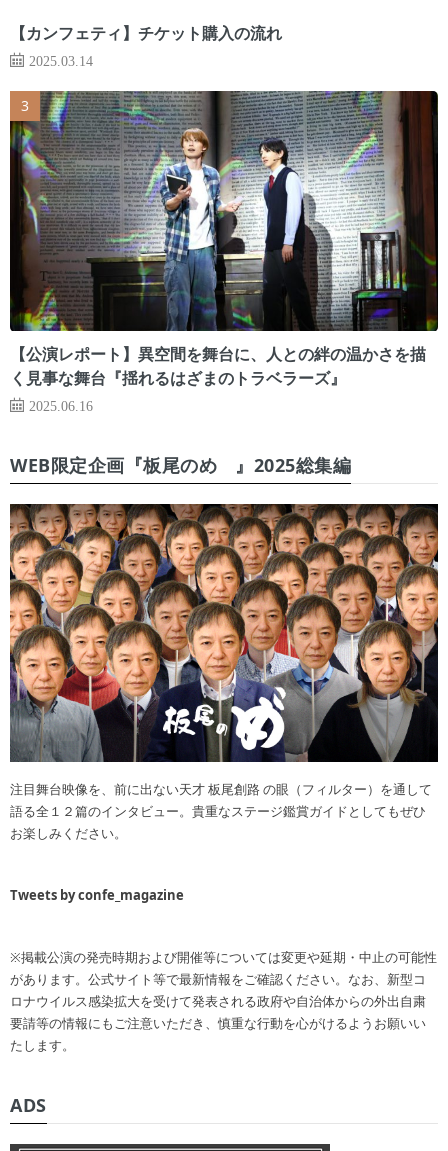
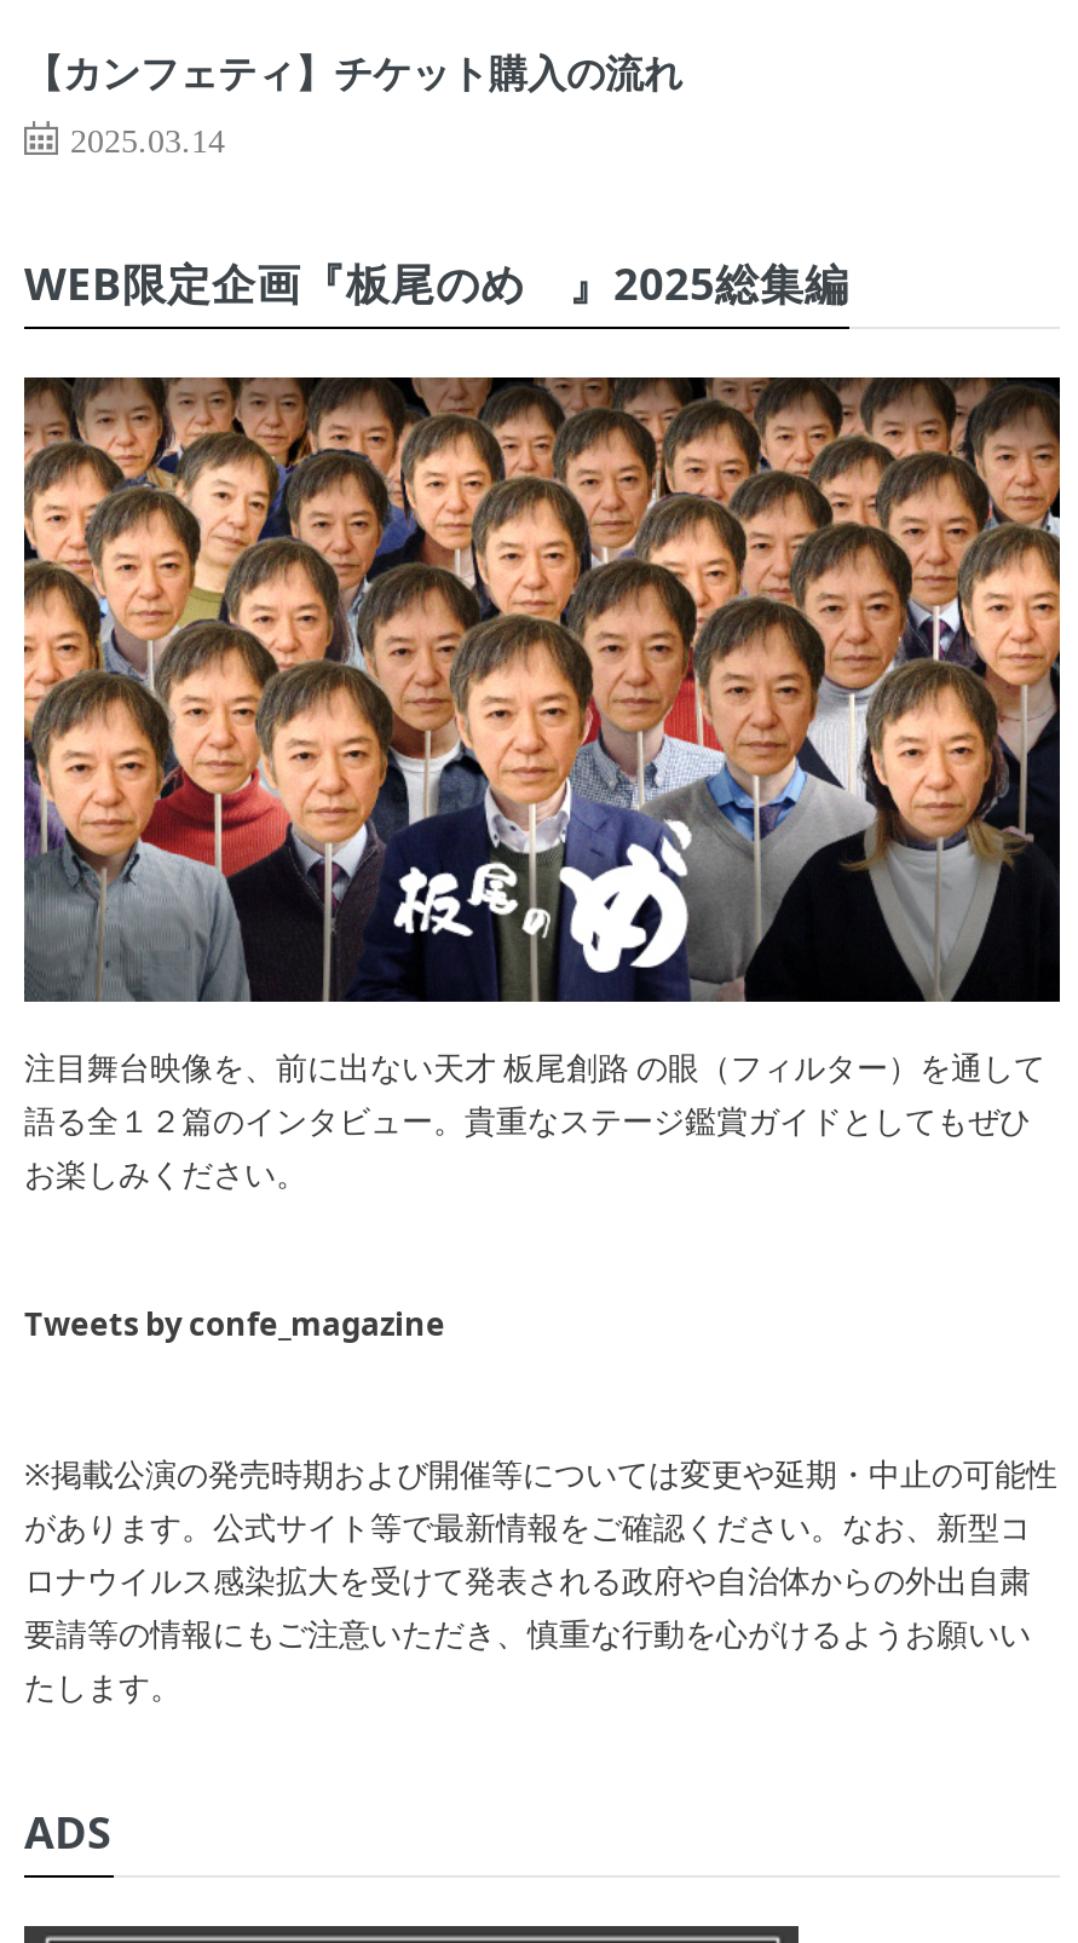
[9,90,439,411] [image] | 【公演レポート】異空間を舞台に、人との絆の温かさを描 | く見事な舞台『揺れるはざまのトラベラーズ』 | 2025.06.16 -> none

